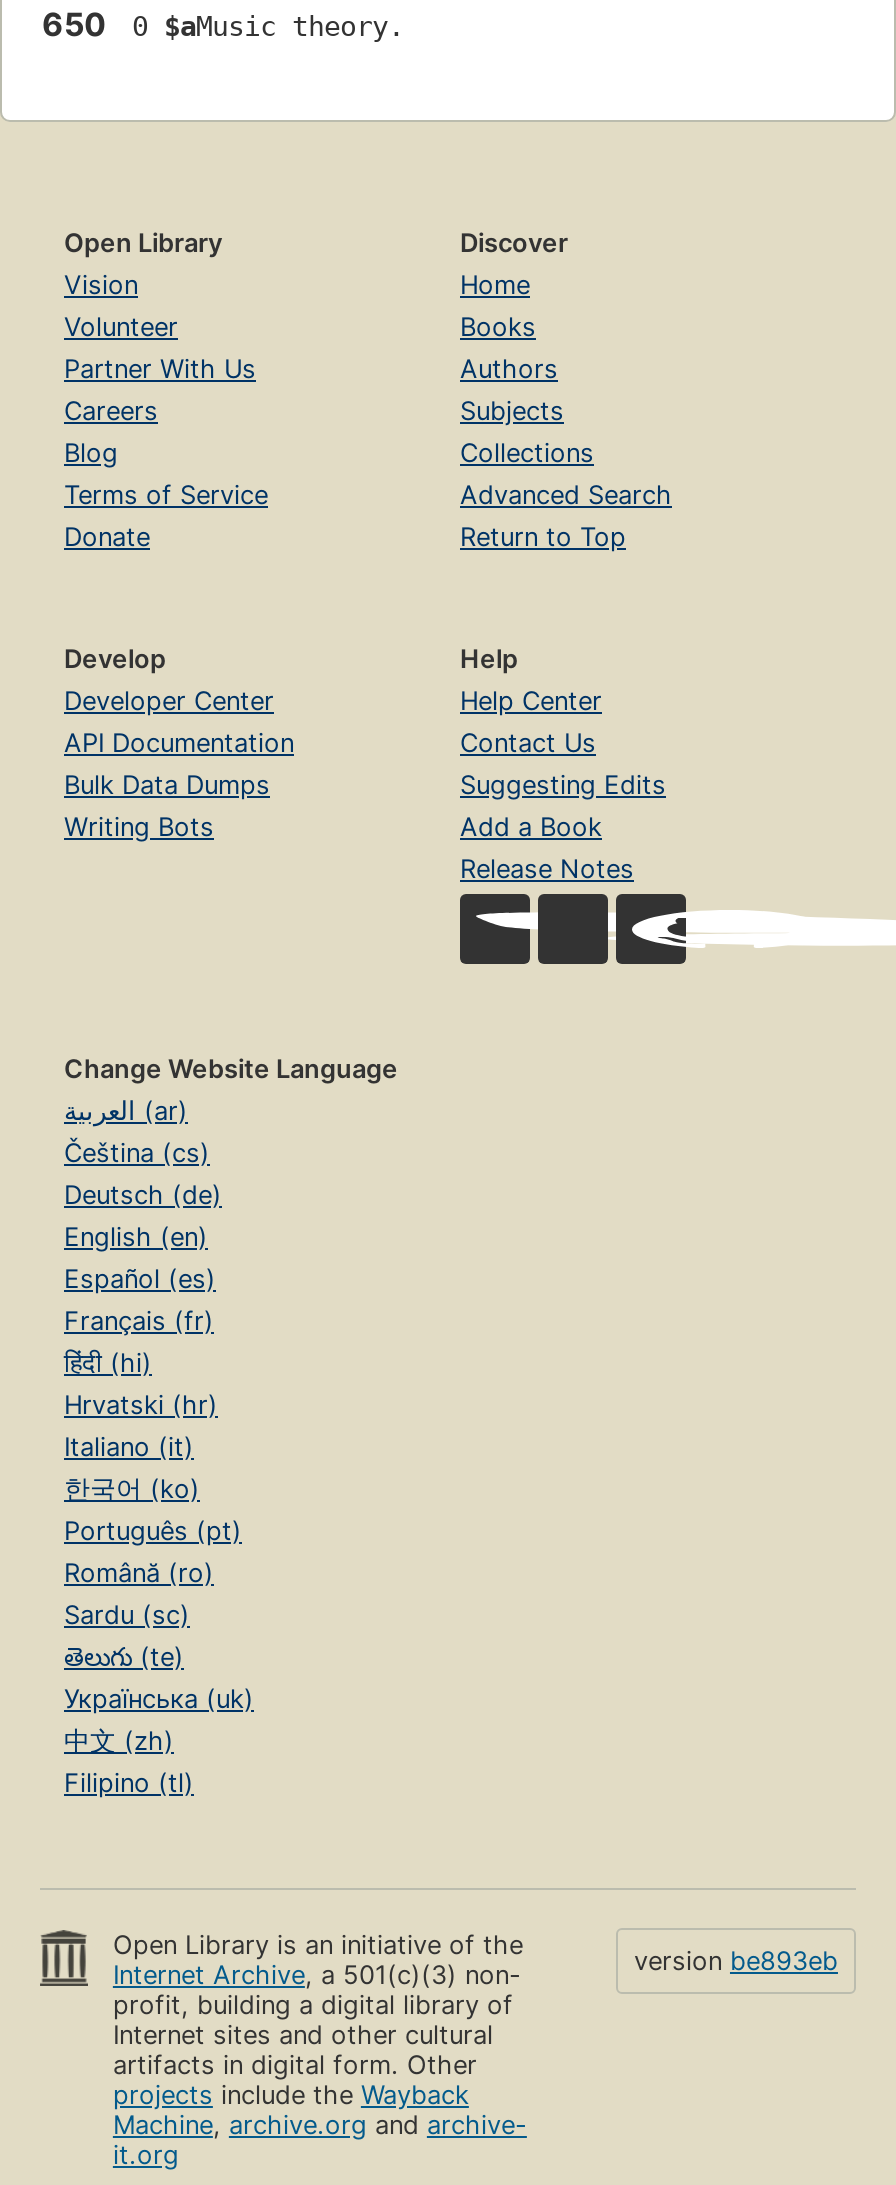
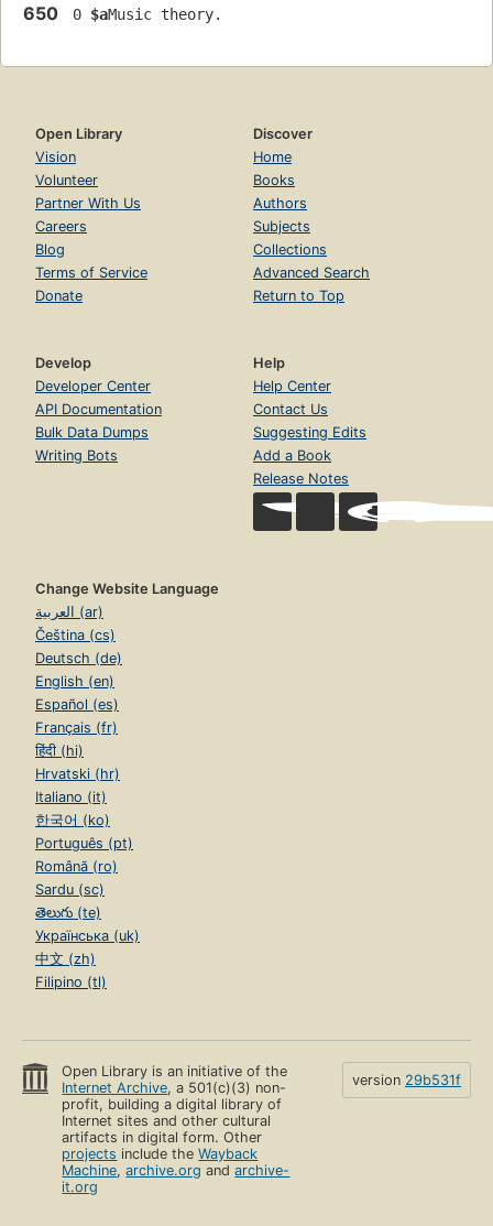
[634,1947,838,1977] version be893eb -> [352,1072,461,1089] version 29b531f

